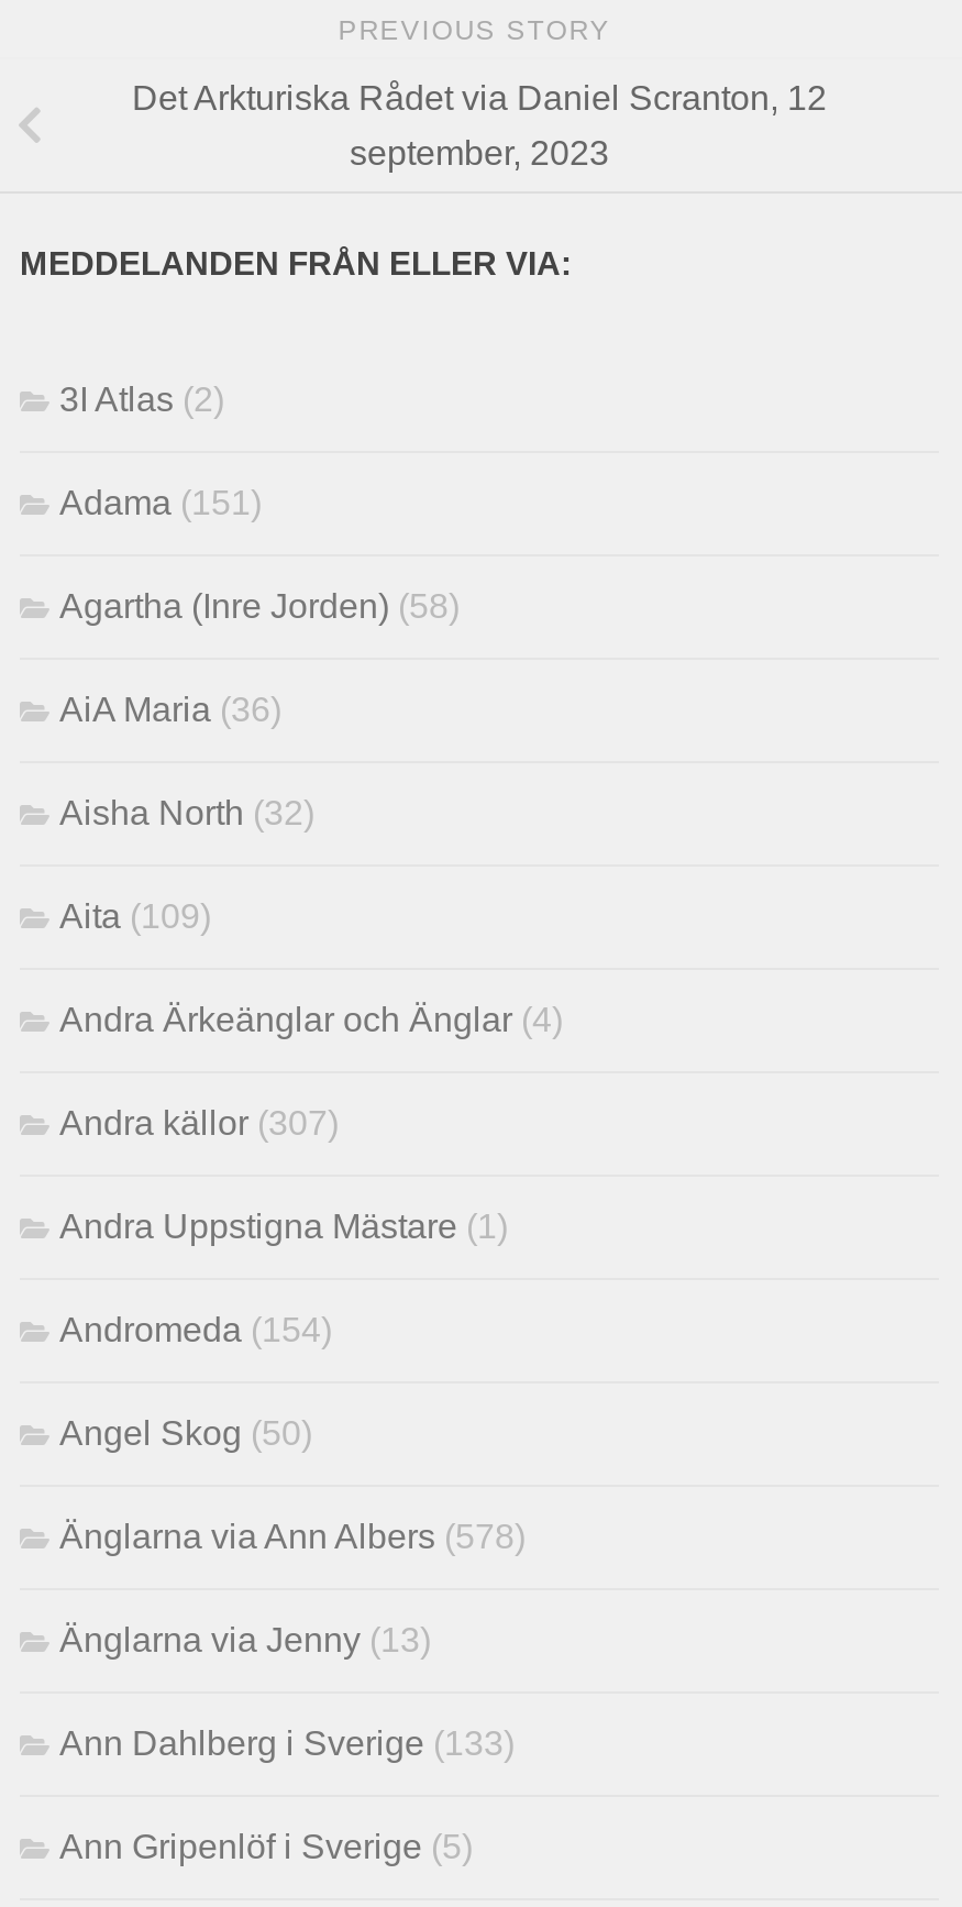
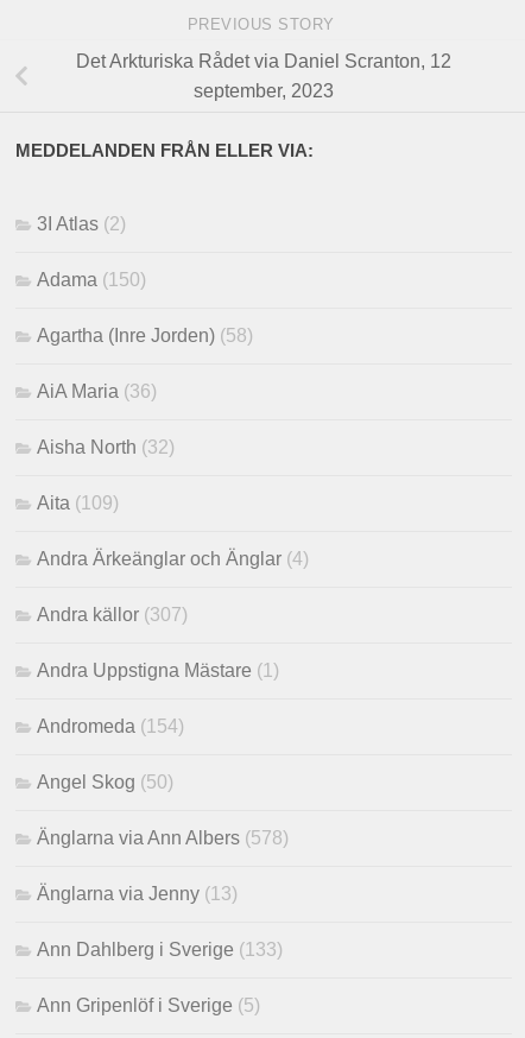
[59,484,262,521] Adama (151) -> [37,269,146,290] Adama (150)

